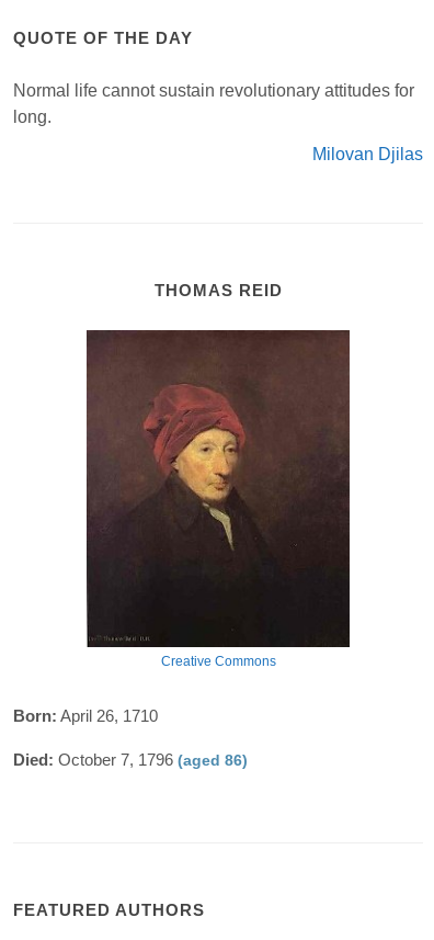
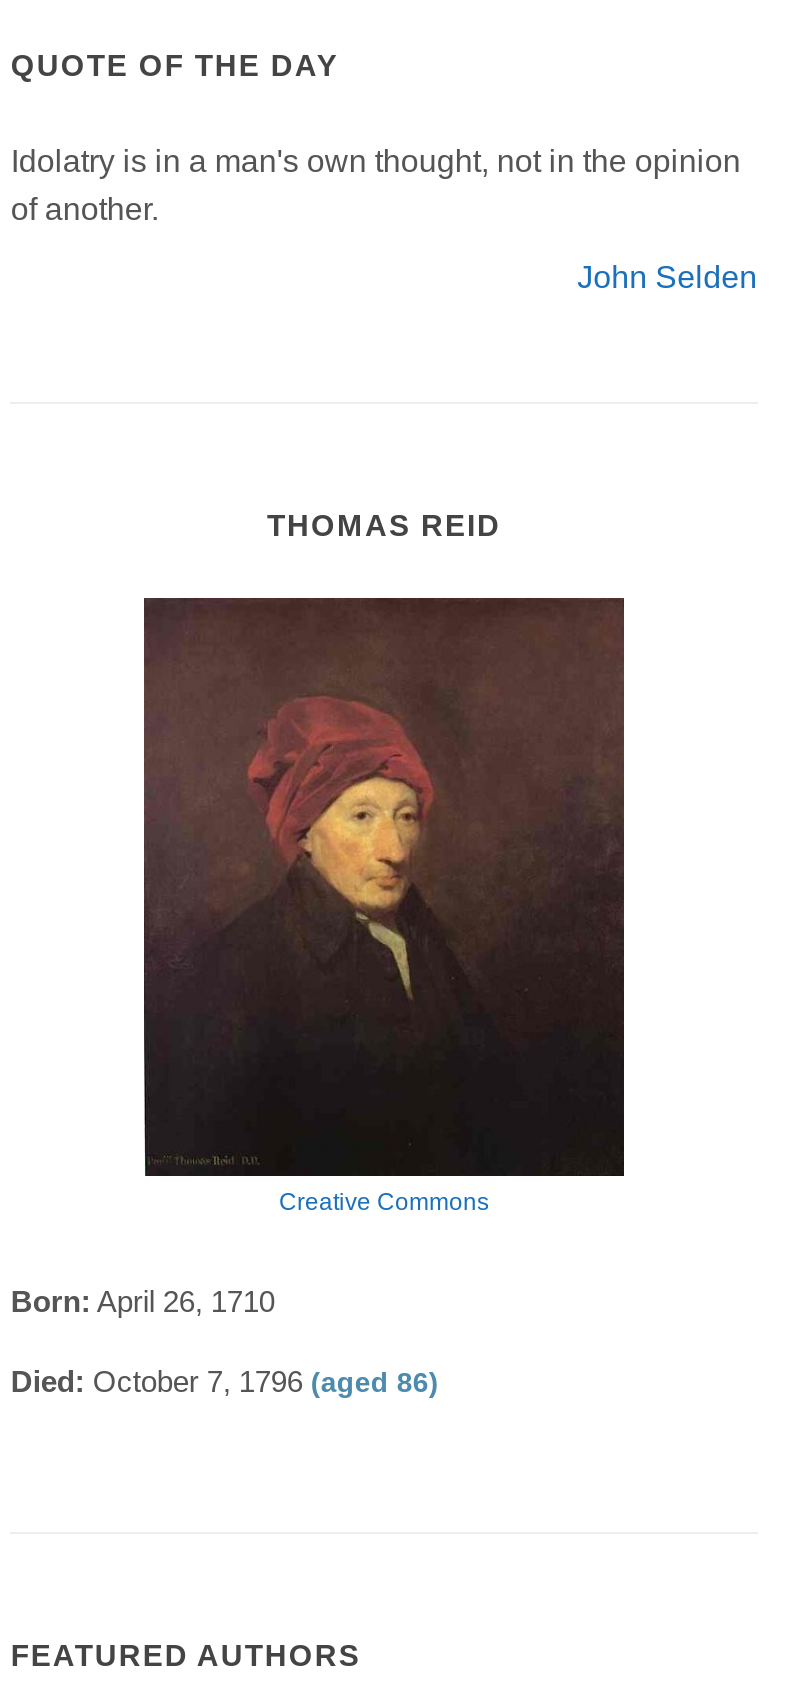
[14,81,415,126] Normal life cannot sustain revolutionary attitudes for | long. -> [11,143,741,225] Idolatry is in a man's own thought, not in the opinion | of another.
[312,144,423,163] Milovan Djilas -> [577,259,757,293] John Selden

